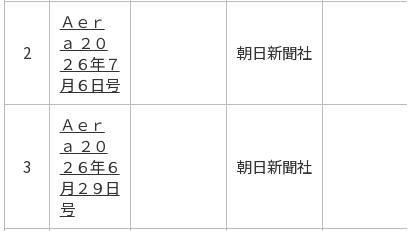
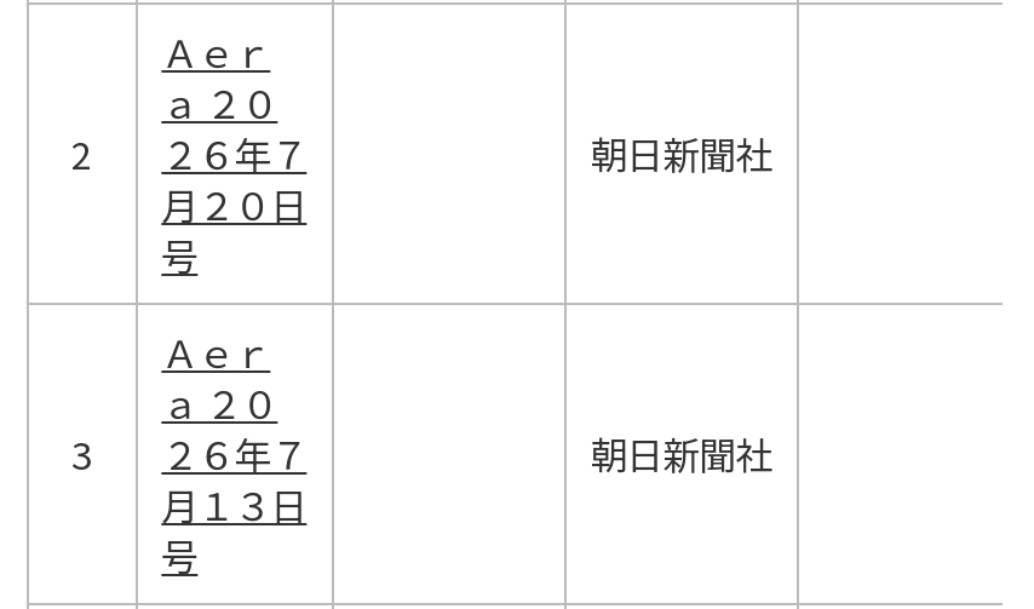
[60,73,120,95] 月６日号 -> [162,177,307,281] 月２０日 | 号
[22,155,120,177] 3 ２６年６ -> [71,426,307,479] 3 ２６年７
[60,176,120,198] 月２９日 -> [162,477,307,530] 月１３日

